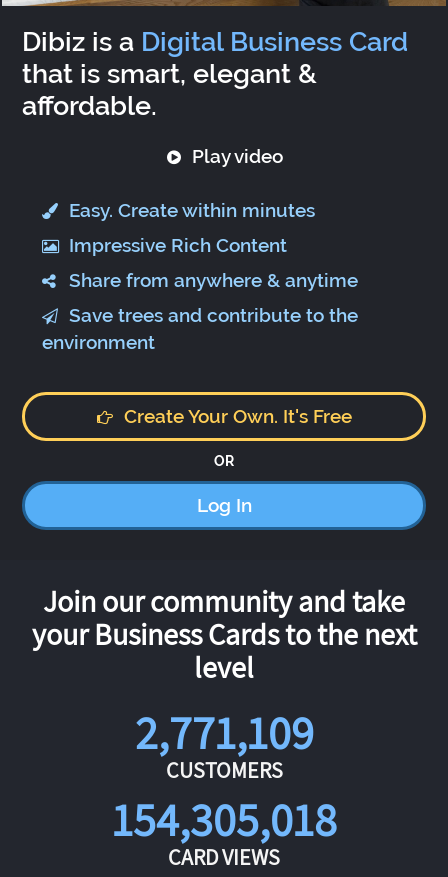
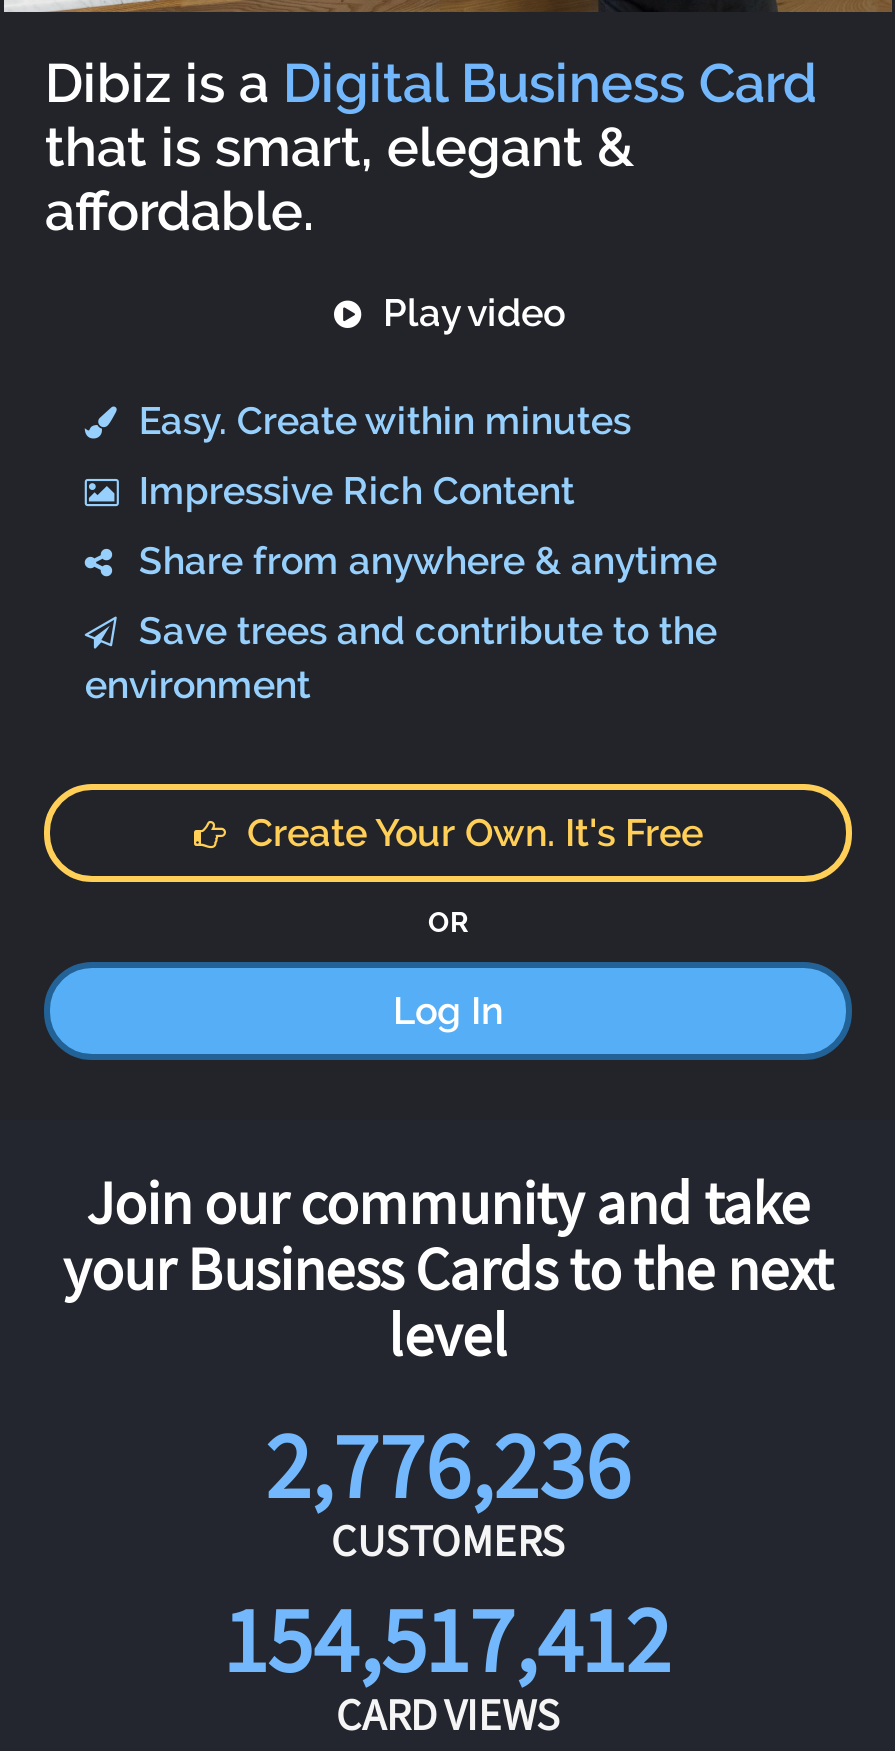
[134,702,313,762] 2,771,109 -> [265,1404,631,1524] 2,776,236
[111,789,336,849] 154,305,018 -> [225,1578,671,1698] 154,517,412

